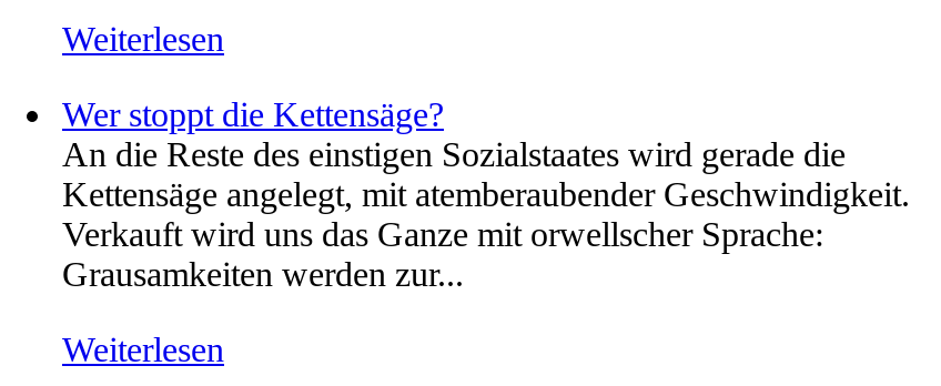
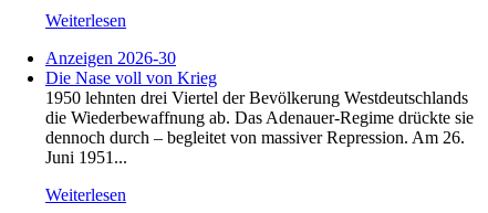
[62,95,910,292] Wer stoppt die Kettensäge? | An die Reste des einstigen Sozialstaates wird gerade die | Kettensäge angelegt, mit atemberaubender Geschwindigkeit. | Verkauft wird uns das Ganze mit orwellscher Sprache: | Grausamkeiten werden zur... -> [45,48,474,166] Anzeigen 2026-30 | Die Nase voll von Krieg | 1950 lehnten drei Viertel der Bevölkerung Westdeutschlands | die Wiederbewaffnung ab. Das Adenauer-Regime drückte sie | dennoch durch – begleitet von massiver Repression. Am 26. | Juni 1951...

